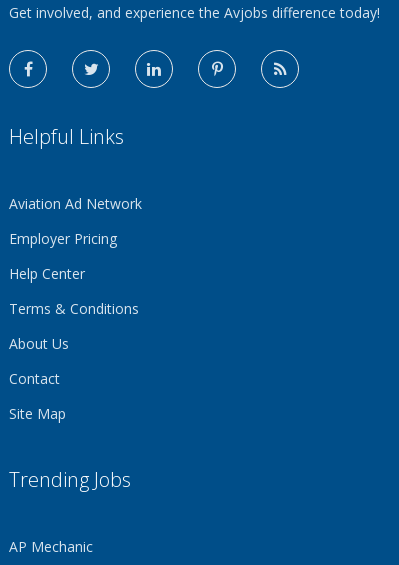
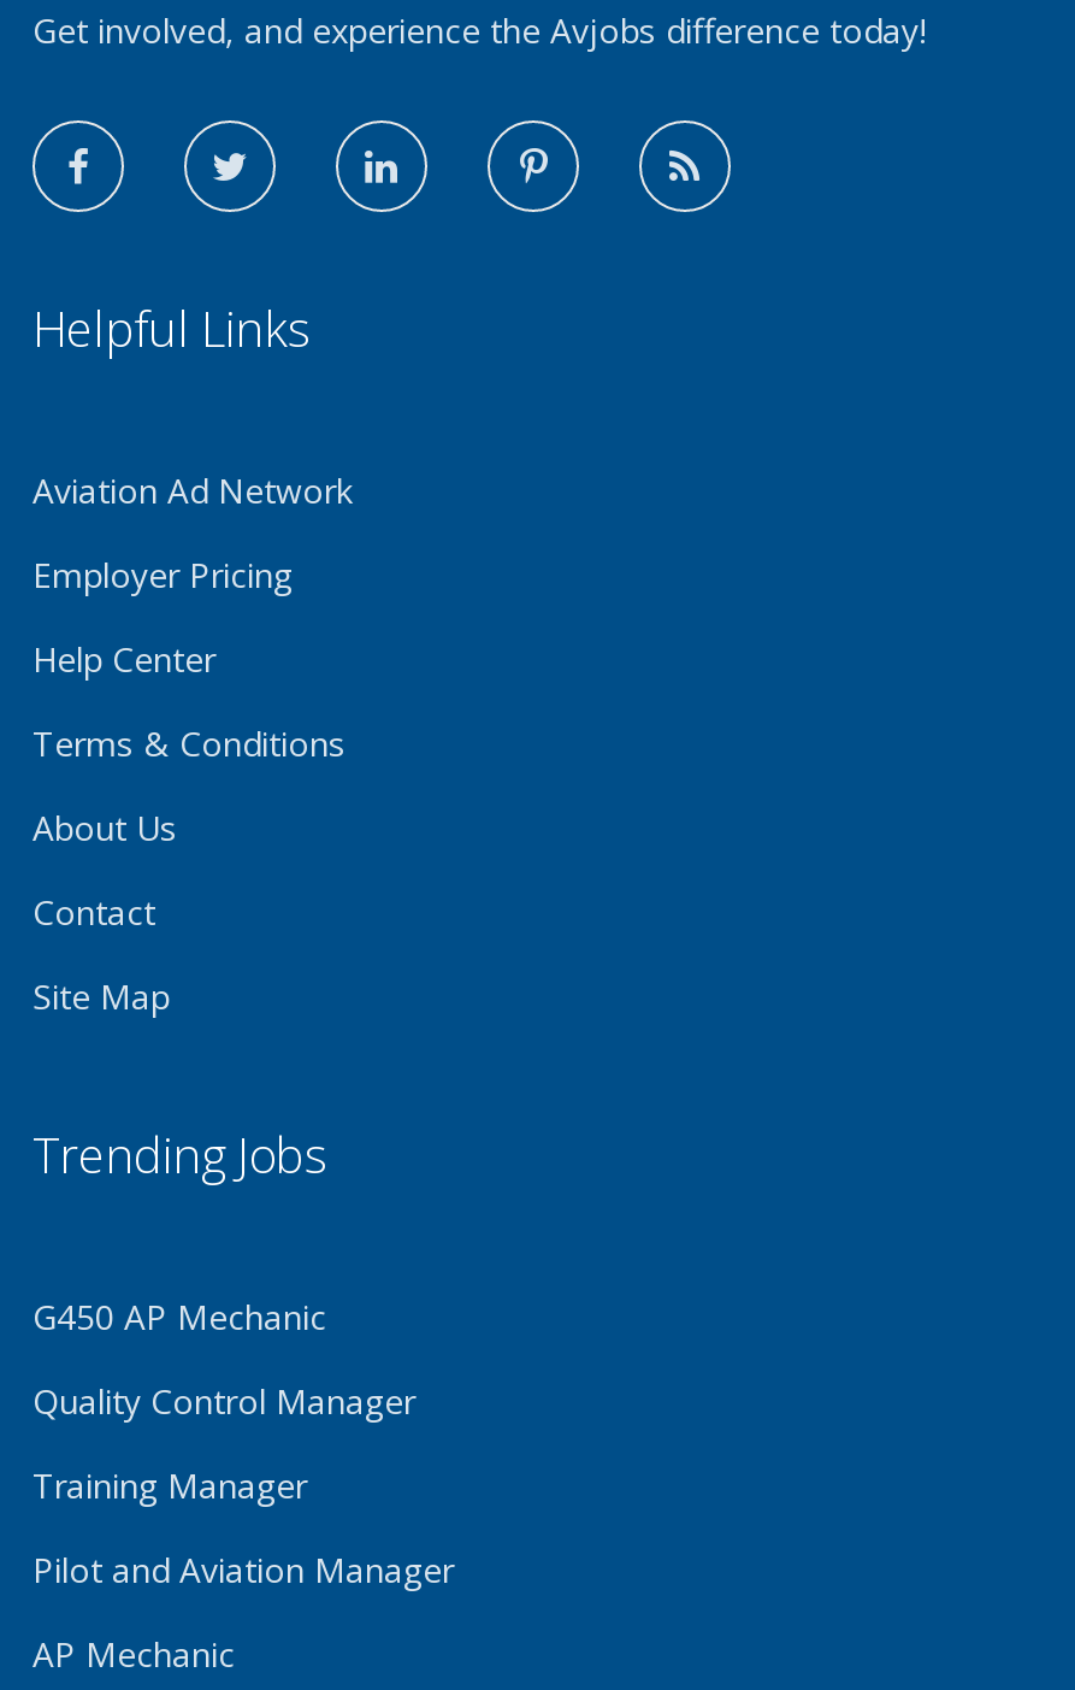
none -> [33,1294,454,1592] G450 AP Mechanic | Quality Control Manager | Training Manager | Pilot and Aviation Manager

